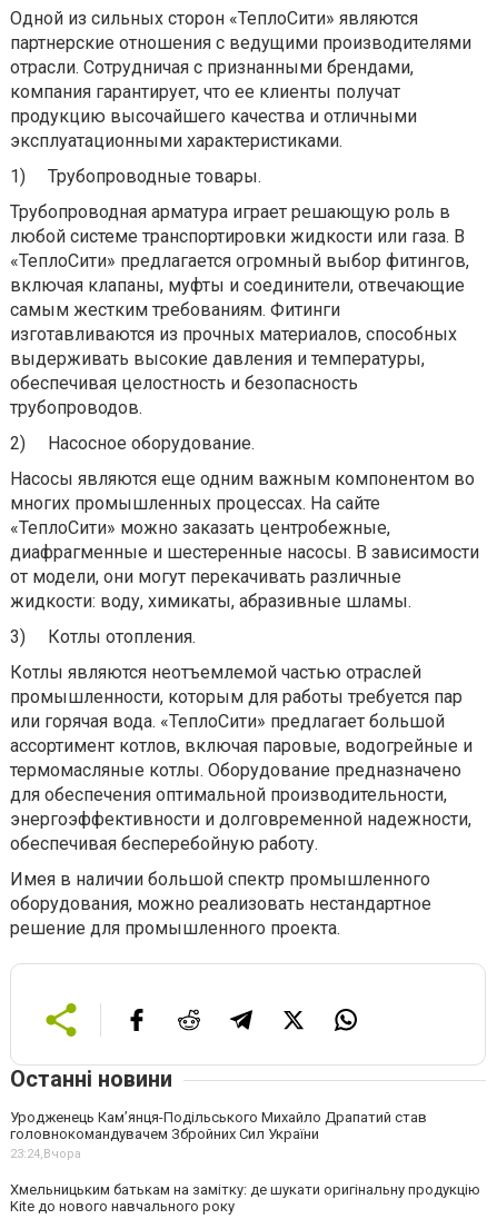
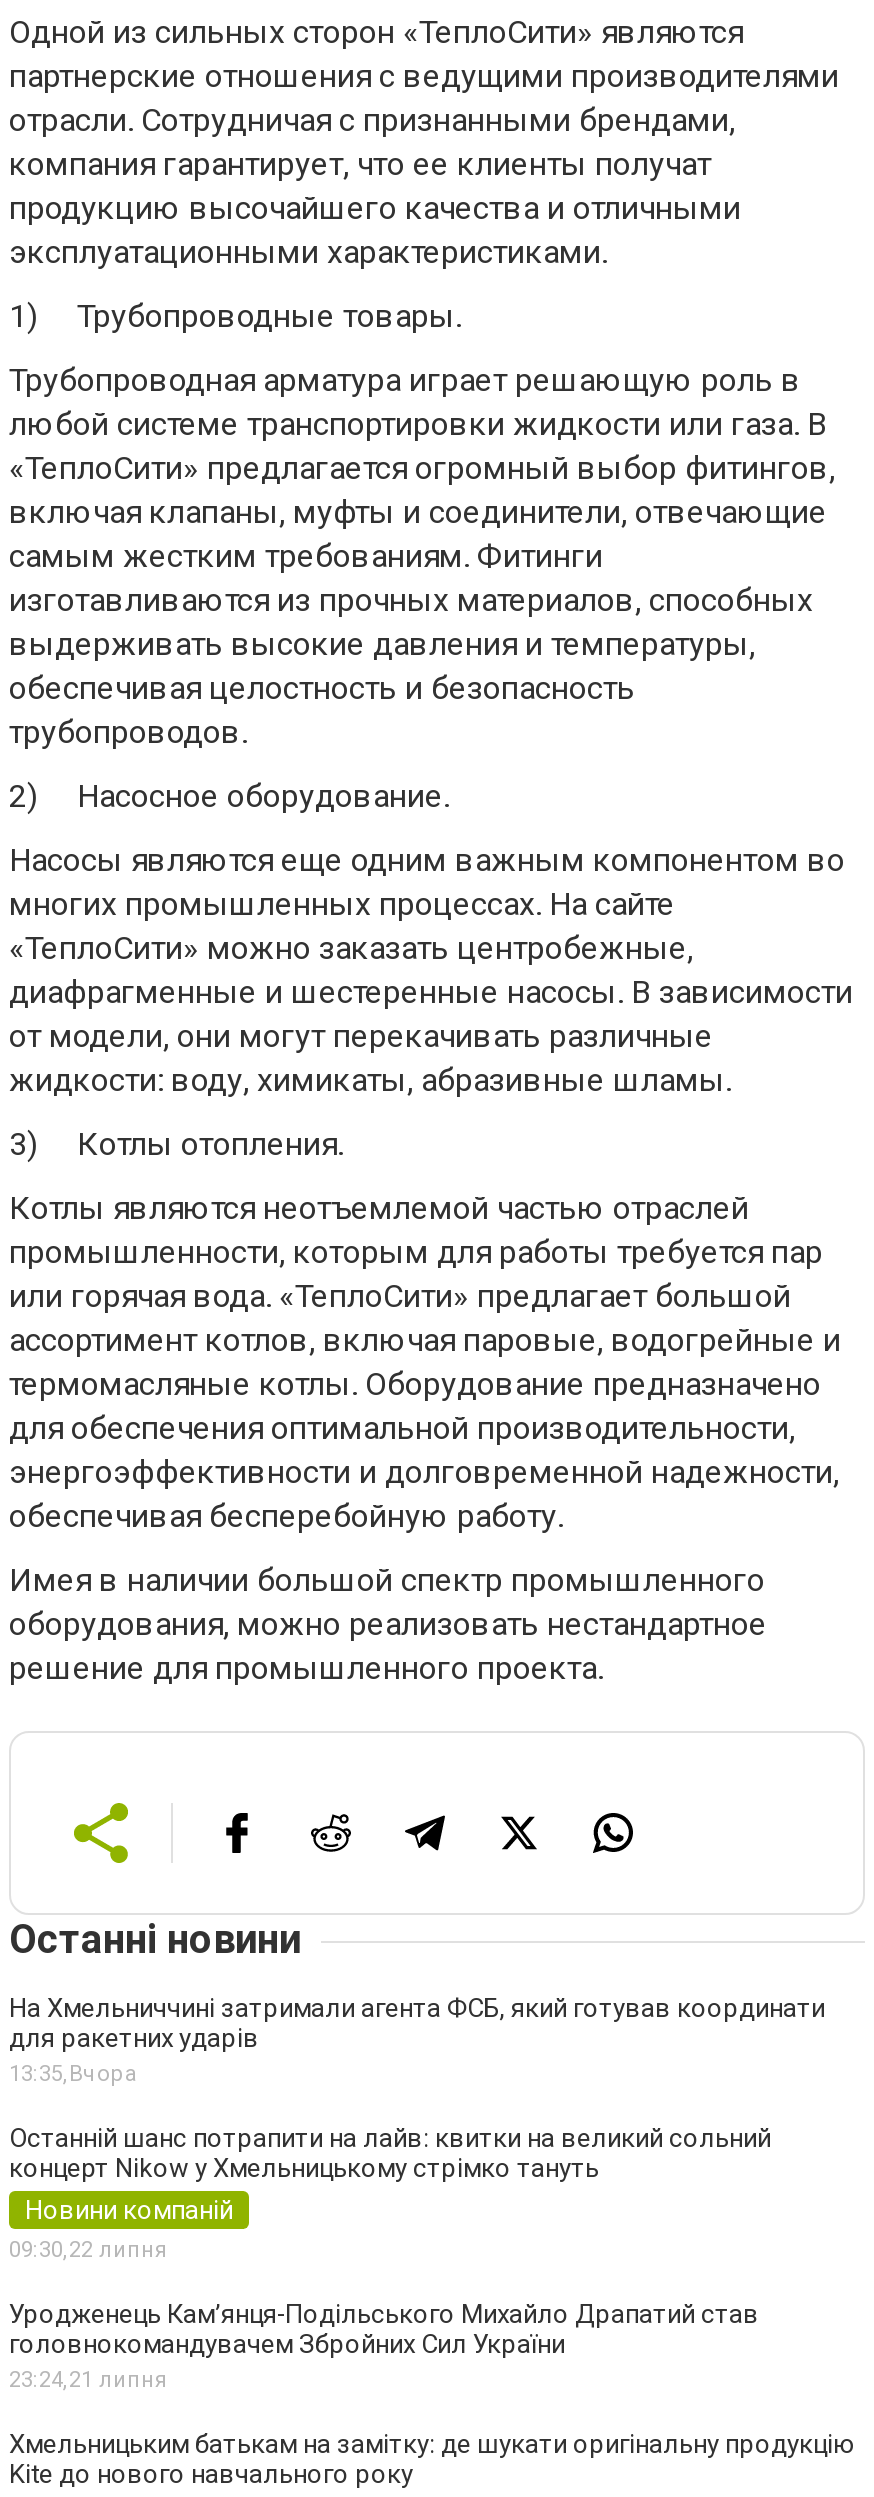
none -> [9,1993,825,2263] На Хмельниччині затримали агента ФСБ, який готував координати | для ракетних ударів | 13:35, Вчора | Останній шанс потрапити на лайв: квитки на великий сольний | концерт Nikow у Хмельницькому стрімко тануть | Новини компаній | 09:30,22 липня
[10,1147,81,1161] 23:24,Вчора -> [9,2367,167,2393] 23:24,21 липня

